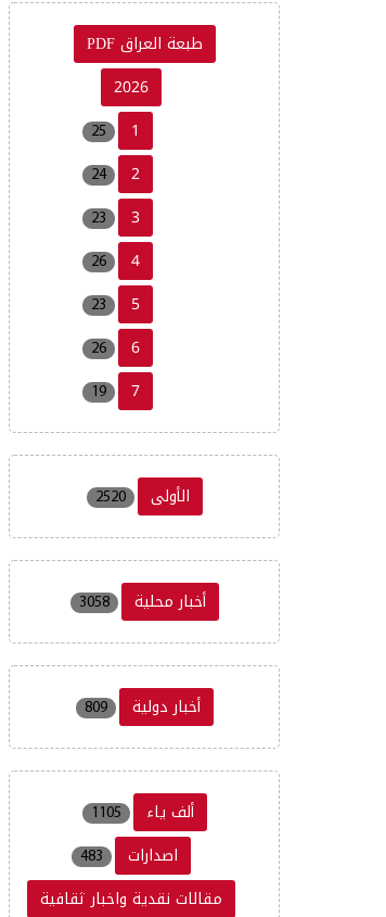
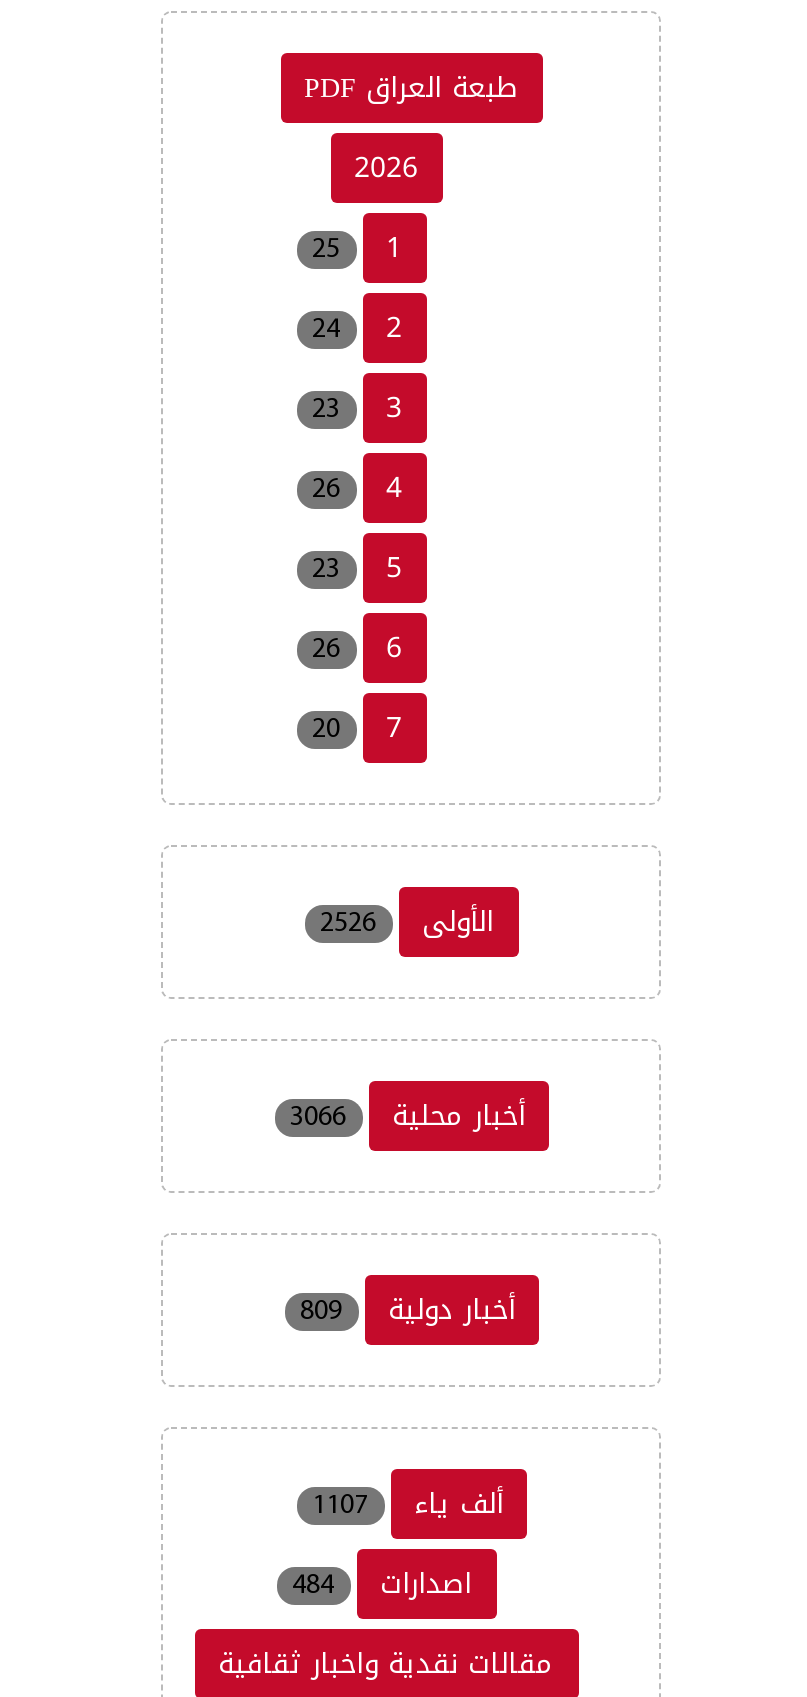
[91,377,139,406] 19 7 -> [312,701,402,755] 20 7
[95,482,189,511] الأولى 2520 -> [320,895,494,949] الأولى 2526
[79,587,205,616] أخبار محلية 3058 -> [290,1089,524,1143] أخبار محلية 3066
[91,798,194,827] ألف ياء 1105 -> [312,1477,502,1531] ألف ياء 1107
[80,841,177,870] اصدارات 483 -> [292,1557,472,1611] اصدارات 484

